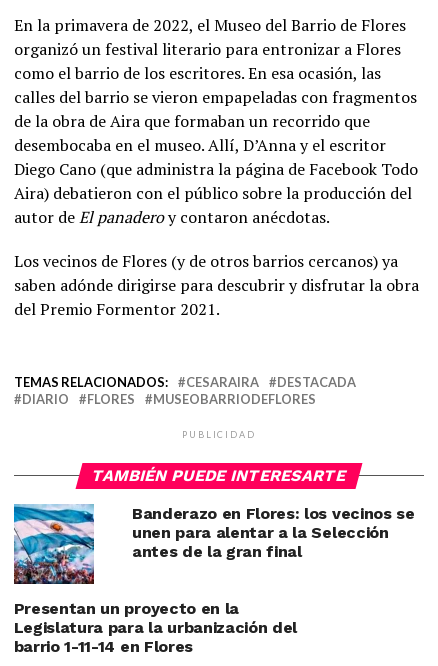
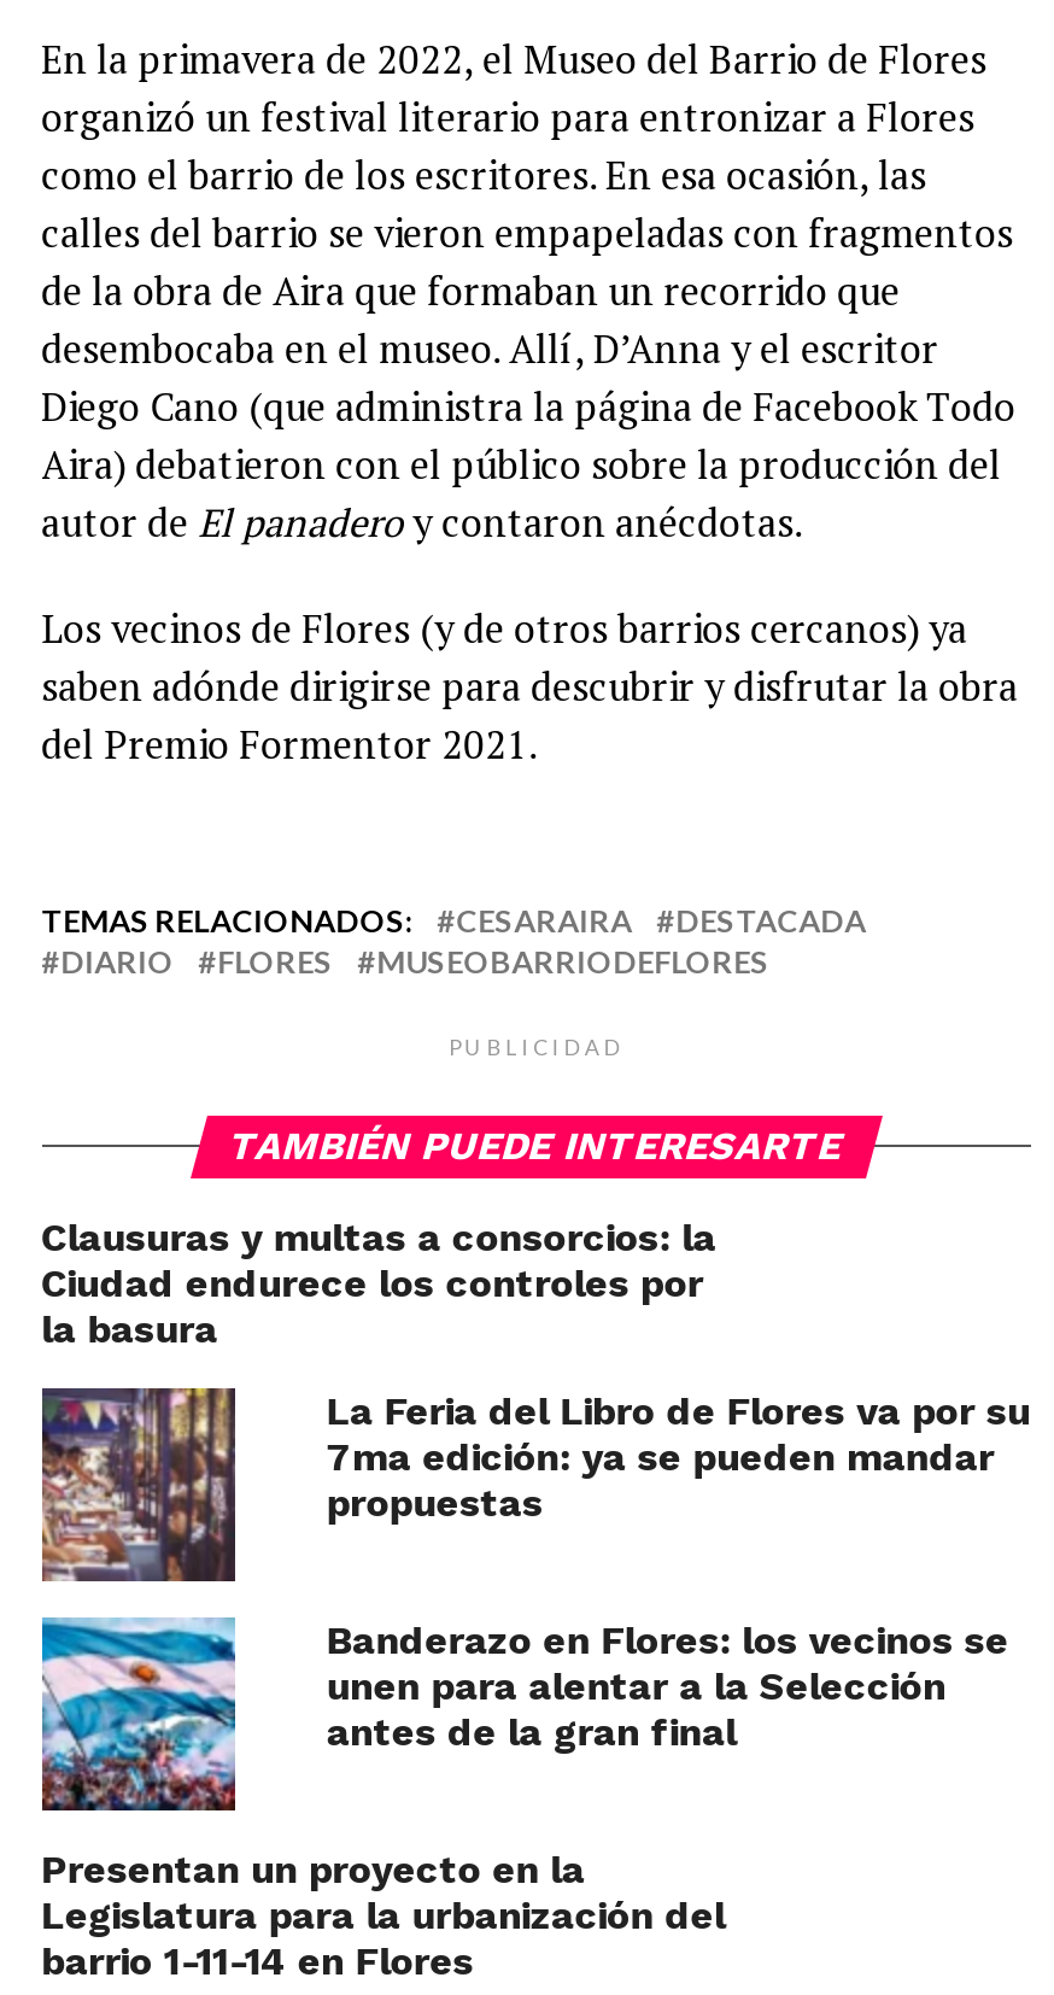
none -> [40,1214,1030,1584] [image] | Clausuras y multas a consorcios: la | Ciudad endurece los controles por | la basura | La Feria del Libro de Flores va por su | 7ma edición: ya se pueden mandar | propuestas

